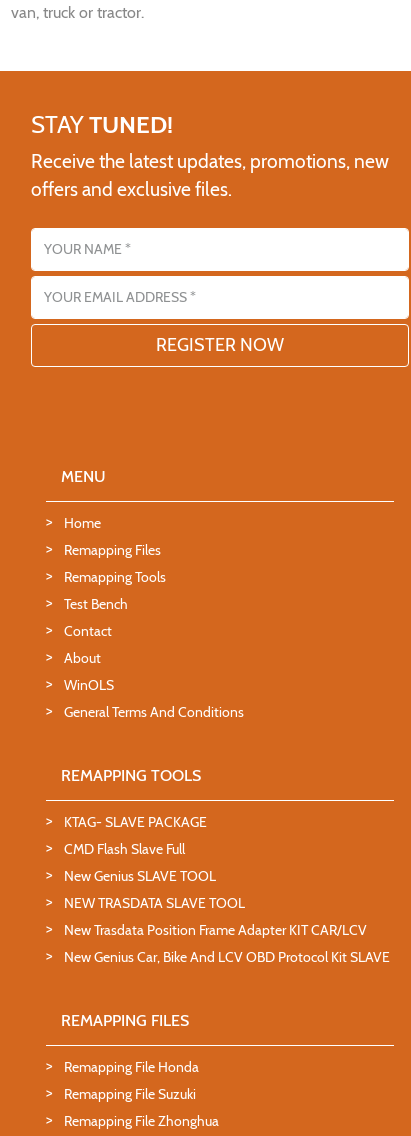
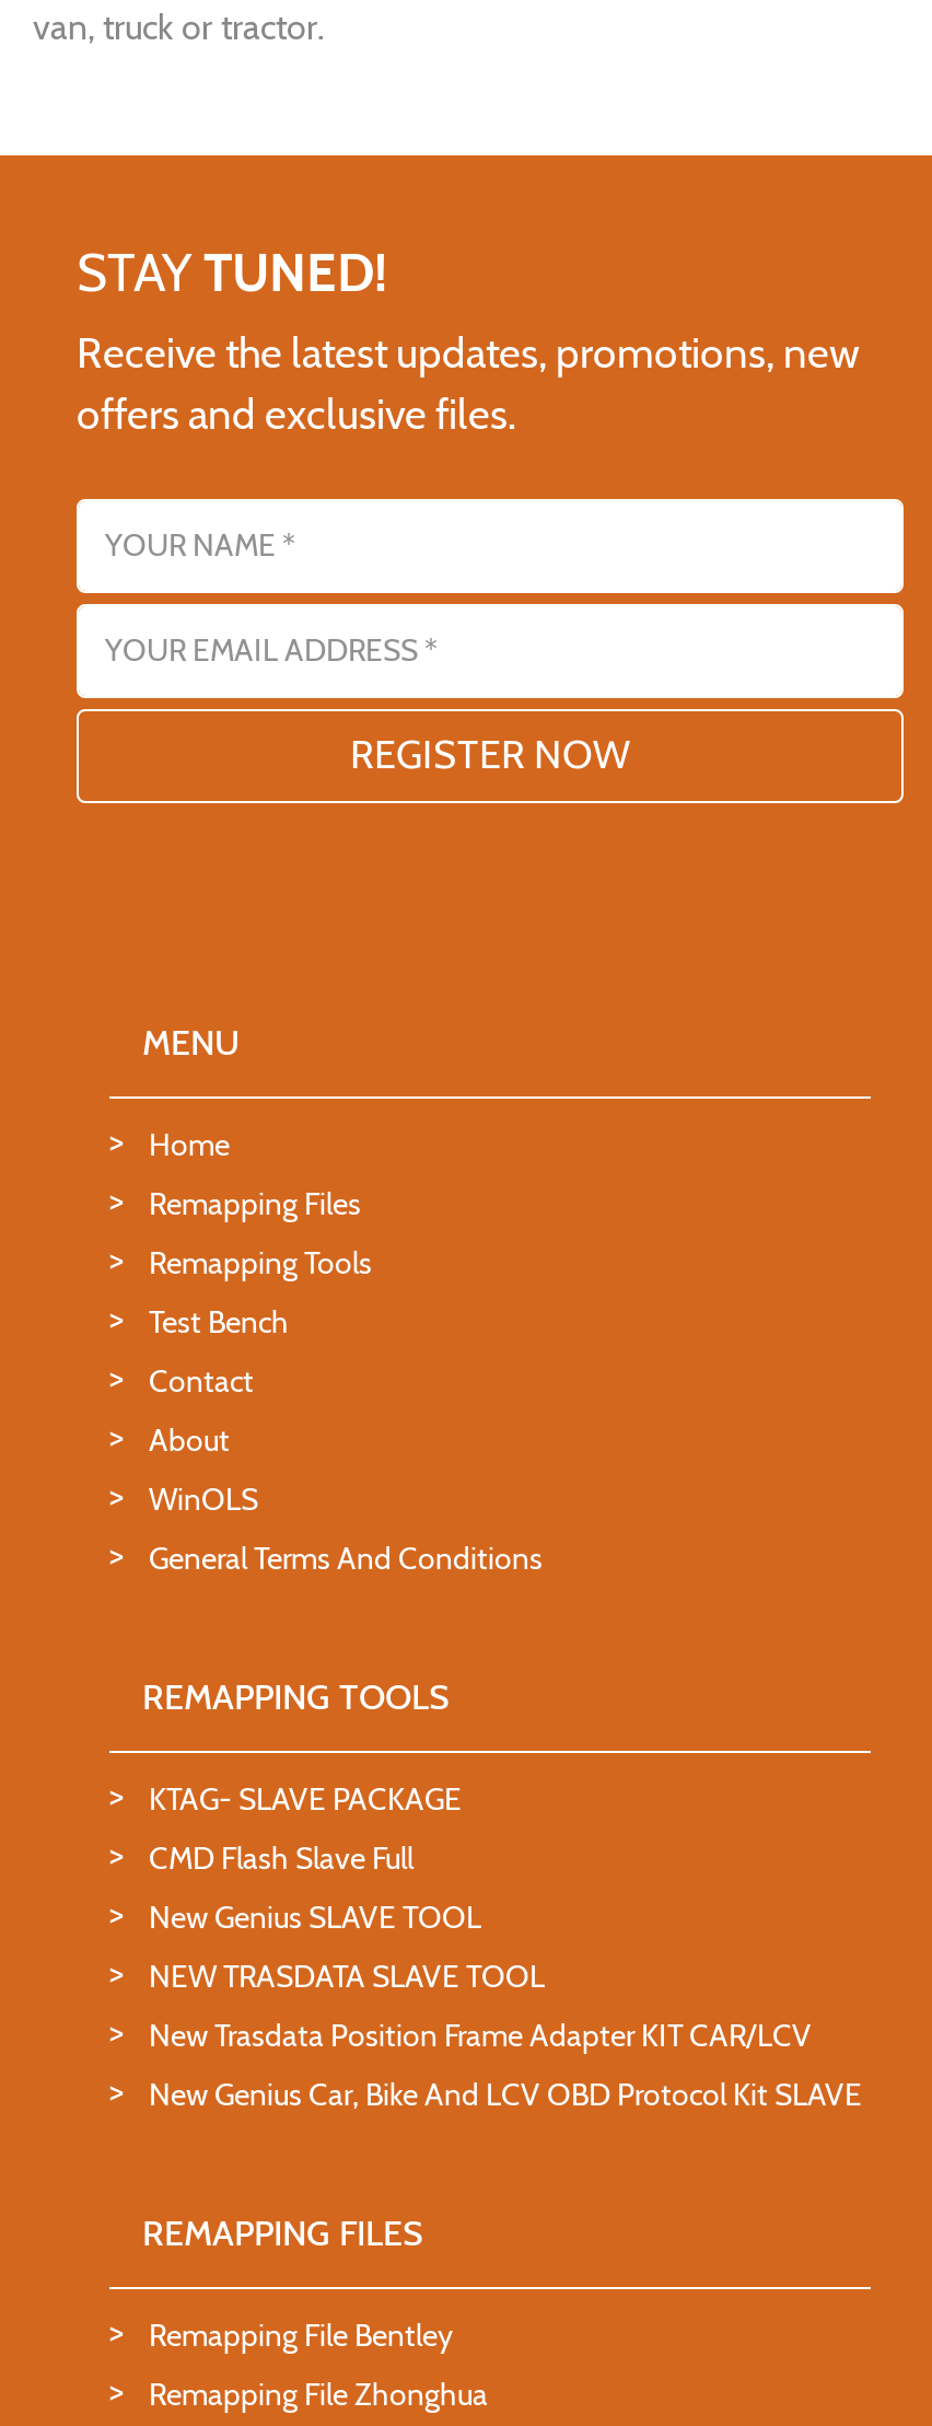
[64,1058,199,1103] Remapping File Honda | Remapping File Suzuki -> [149,2315,453,2355] Remapping File Bentley

